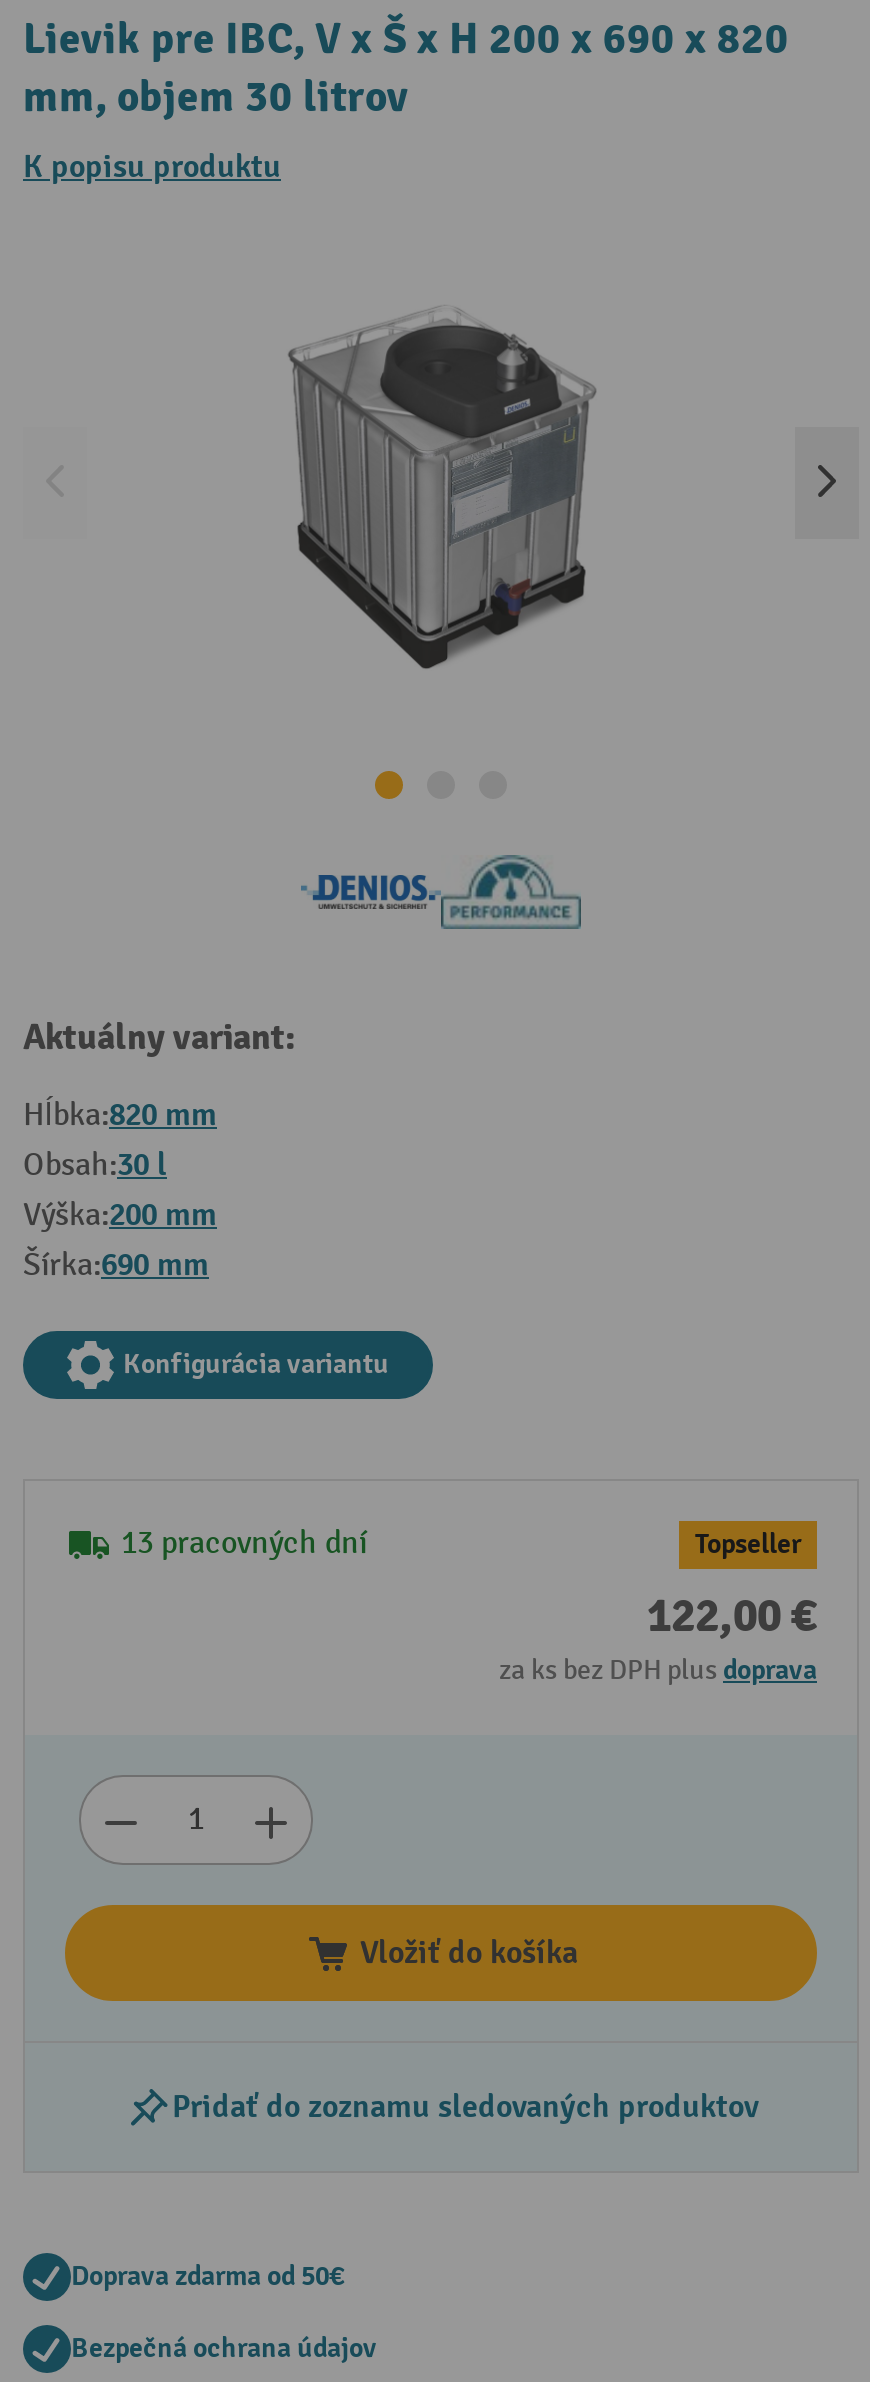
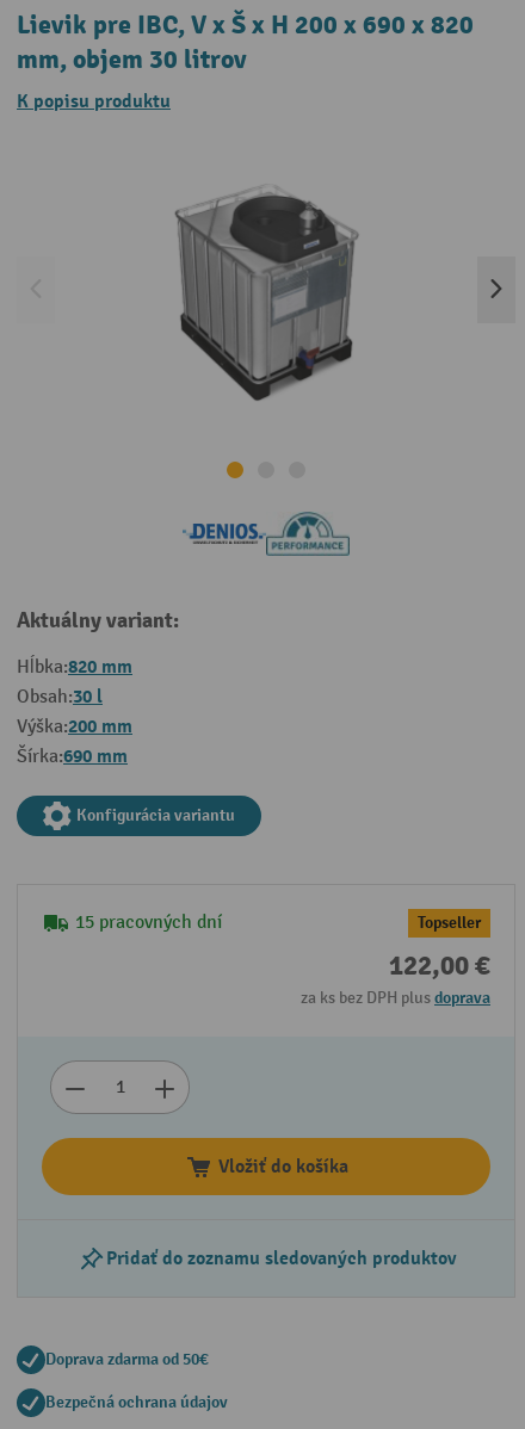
[121,1526,367,1564] 13 pracovných dní -> [75,912,222,934] 15 pracovných dní

